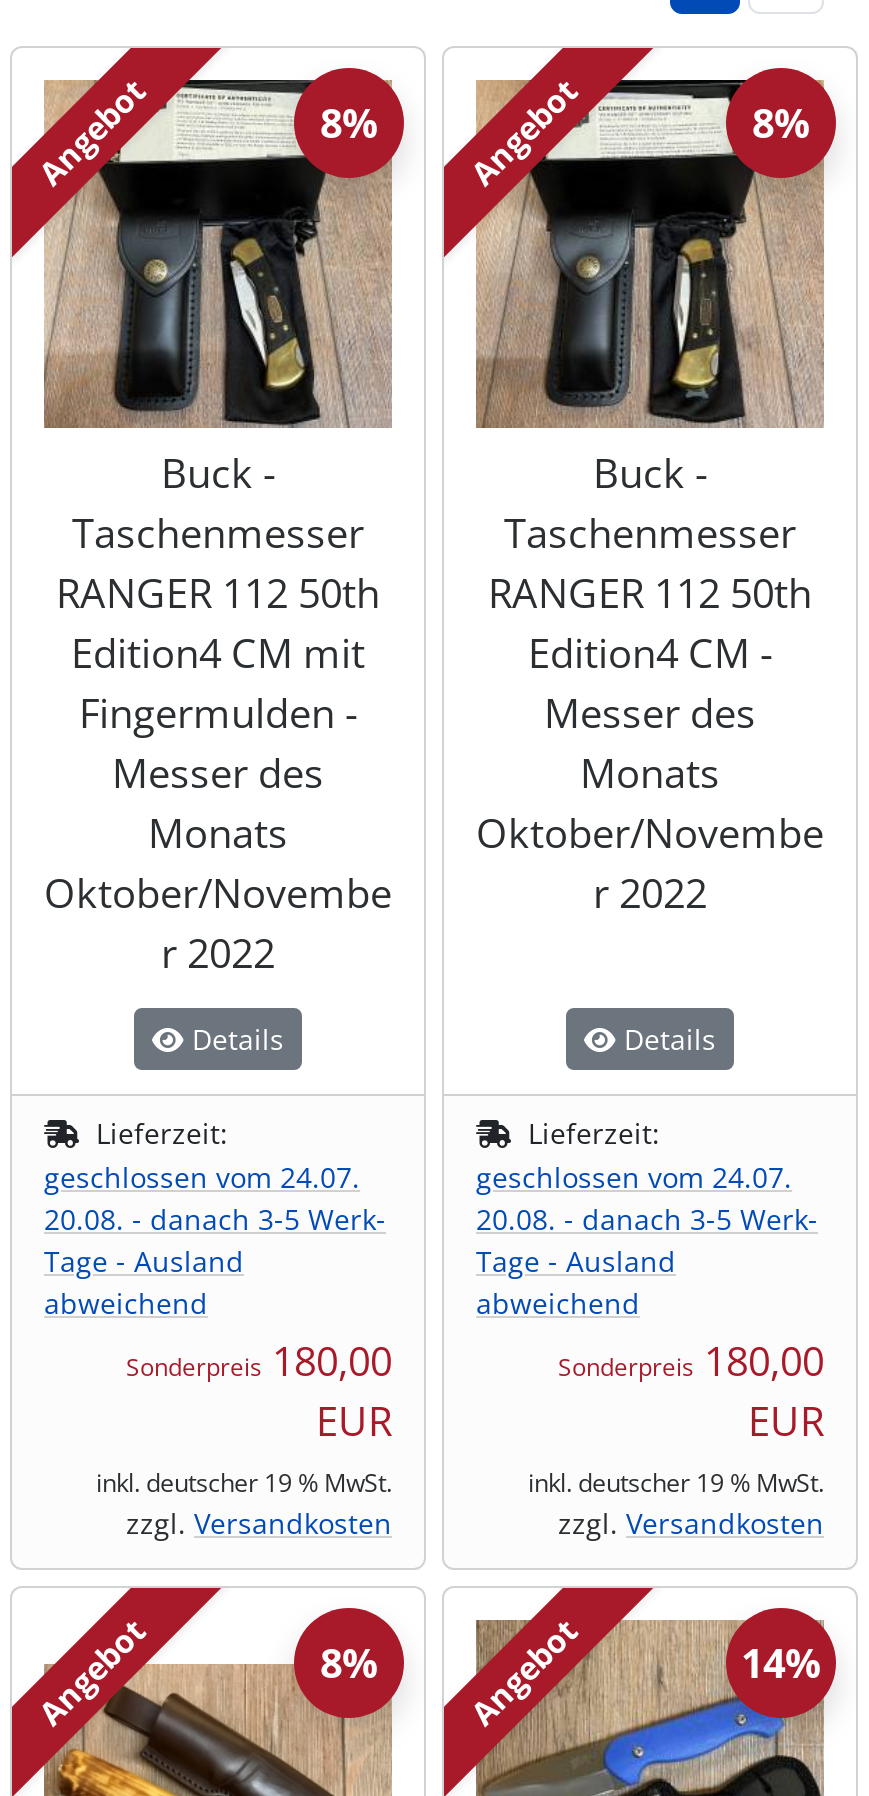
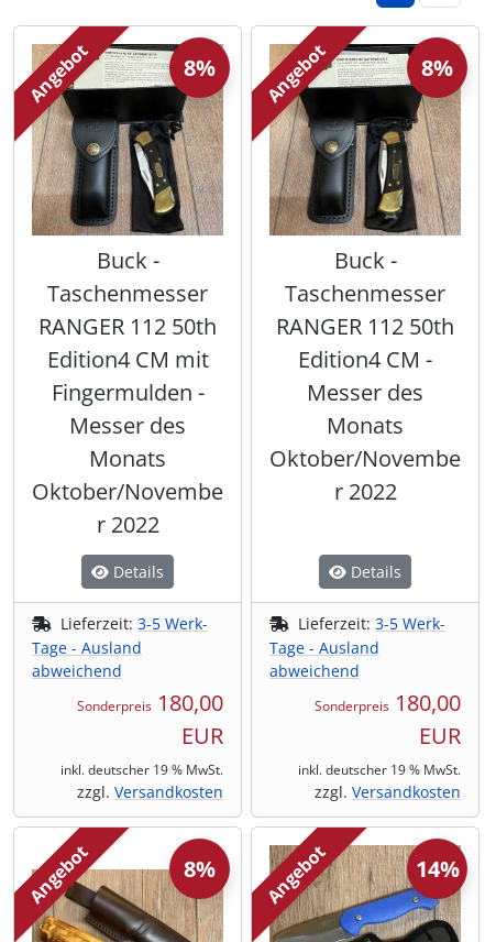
[44,1114,386,1238] Lieferzeit: | geschlossen vom 24.07. | 20.08. - danach 3-5 Werk- -> [60,613,208,634] Lieferzeit: 3-5 Werk-
[476,1114,818,1238] Lieferzeit: | geschlossen vom 24.07. | 20.08. - danach 3-5 Werk- -> [298,613,445,634] Lieferzeit: 3-5 Werk-

